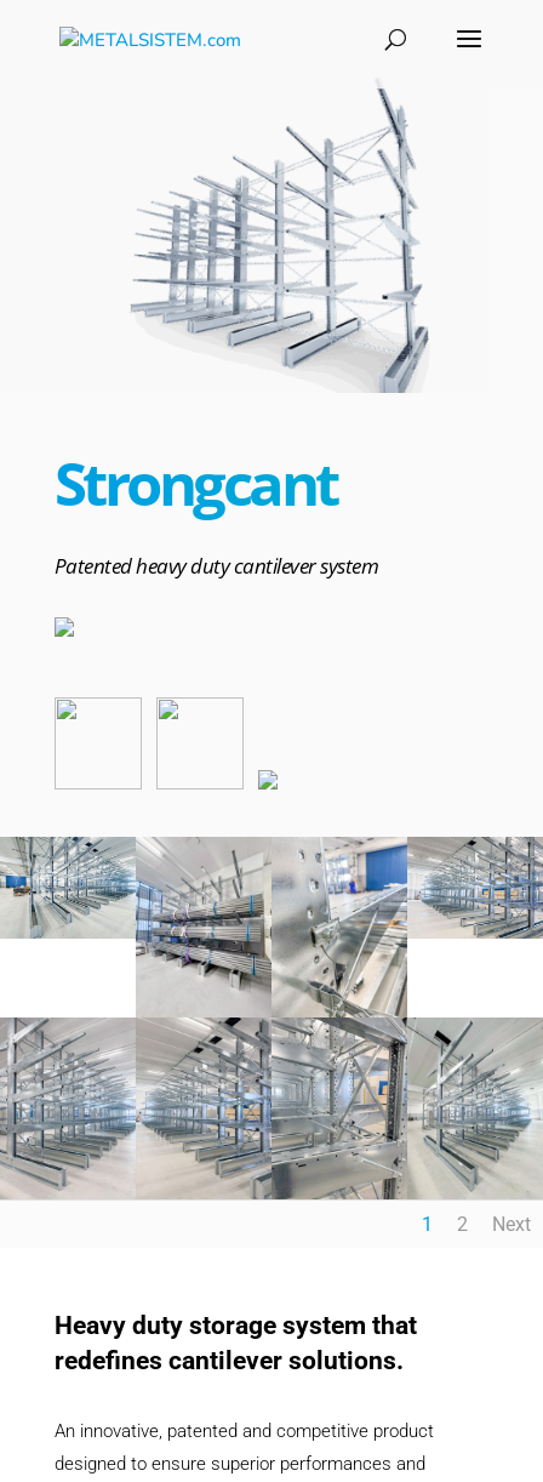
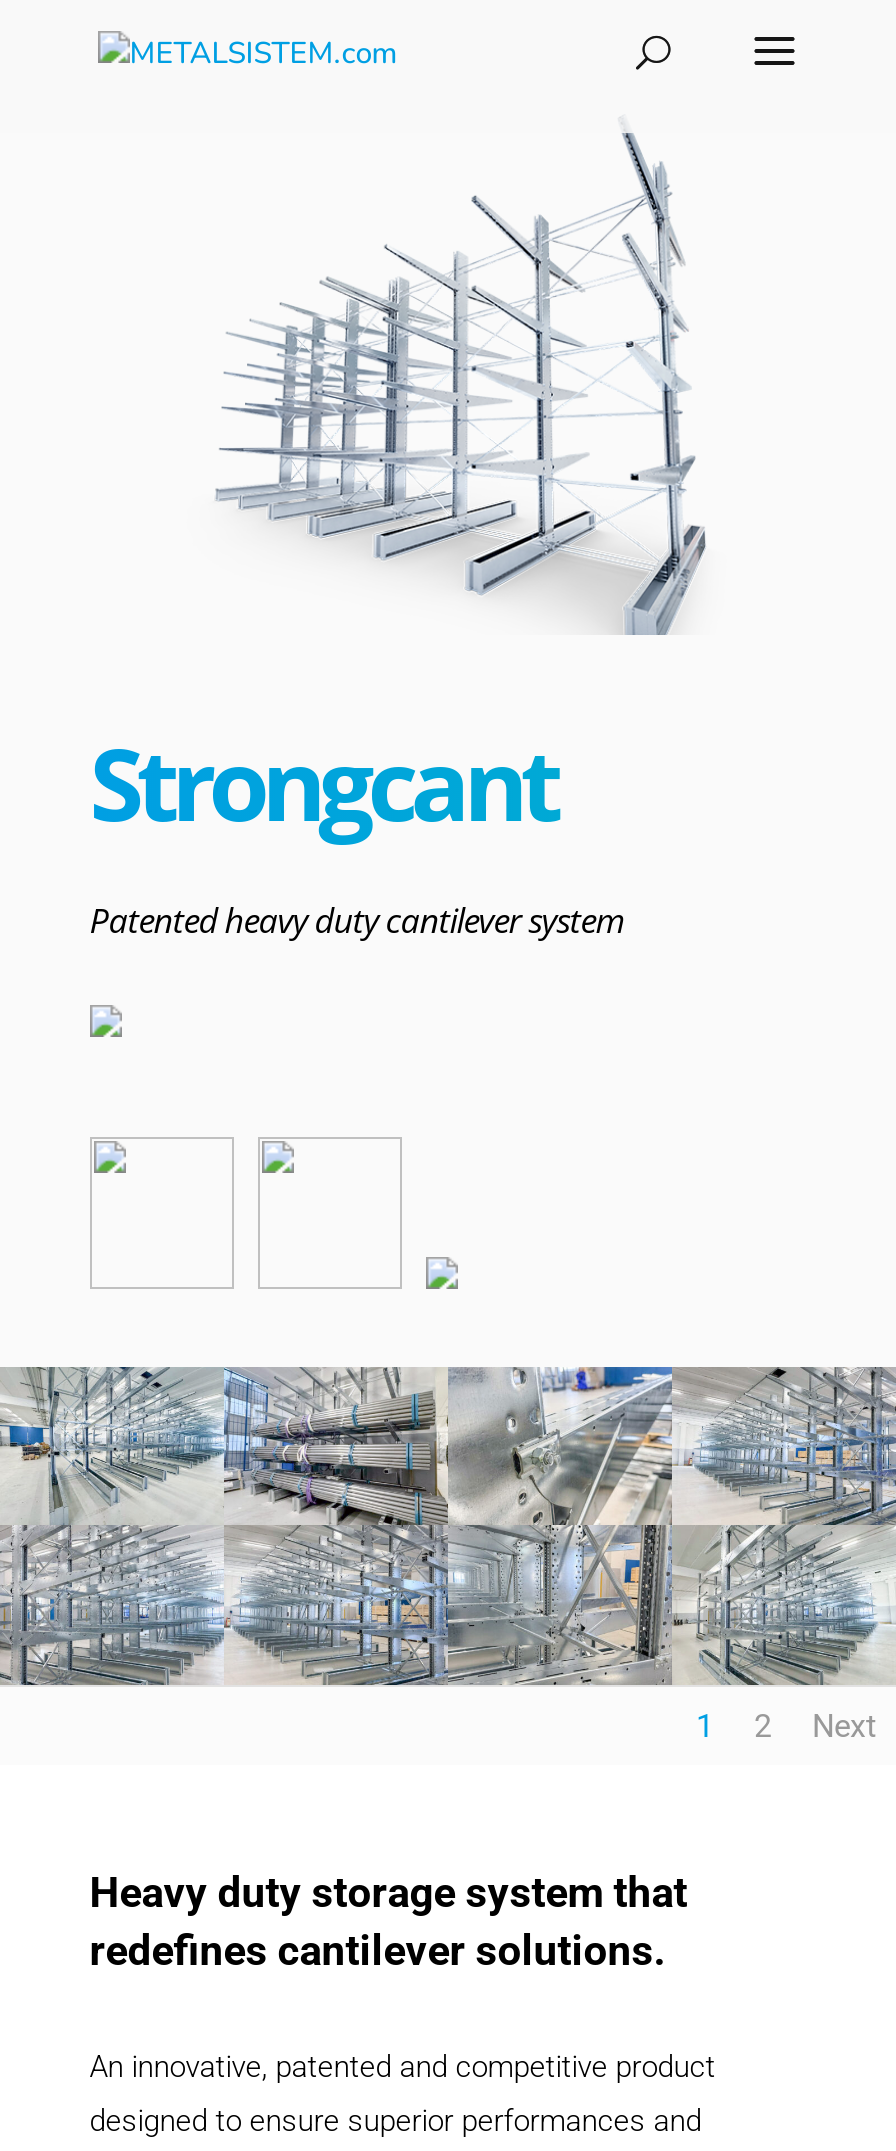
[4,837,539,1199] [image] -> [6,1365,890,1687] [image]

